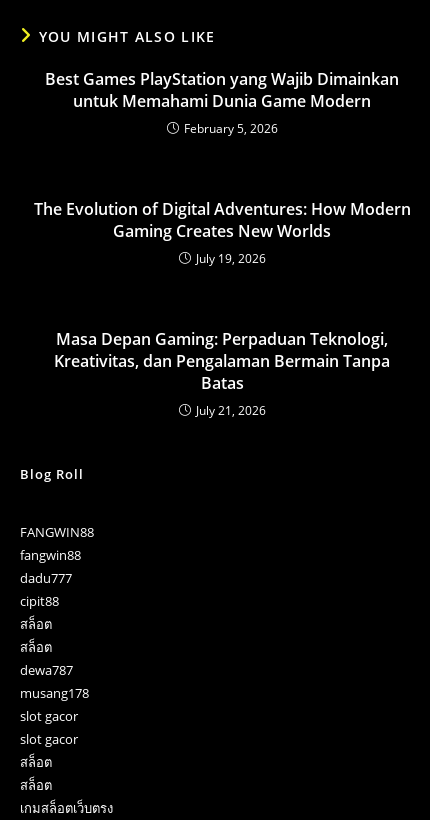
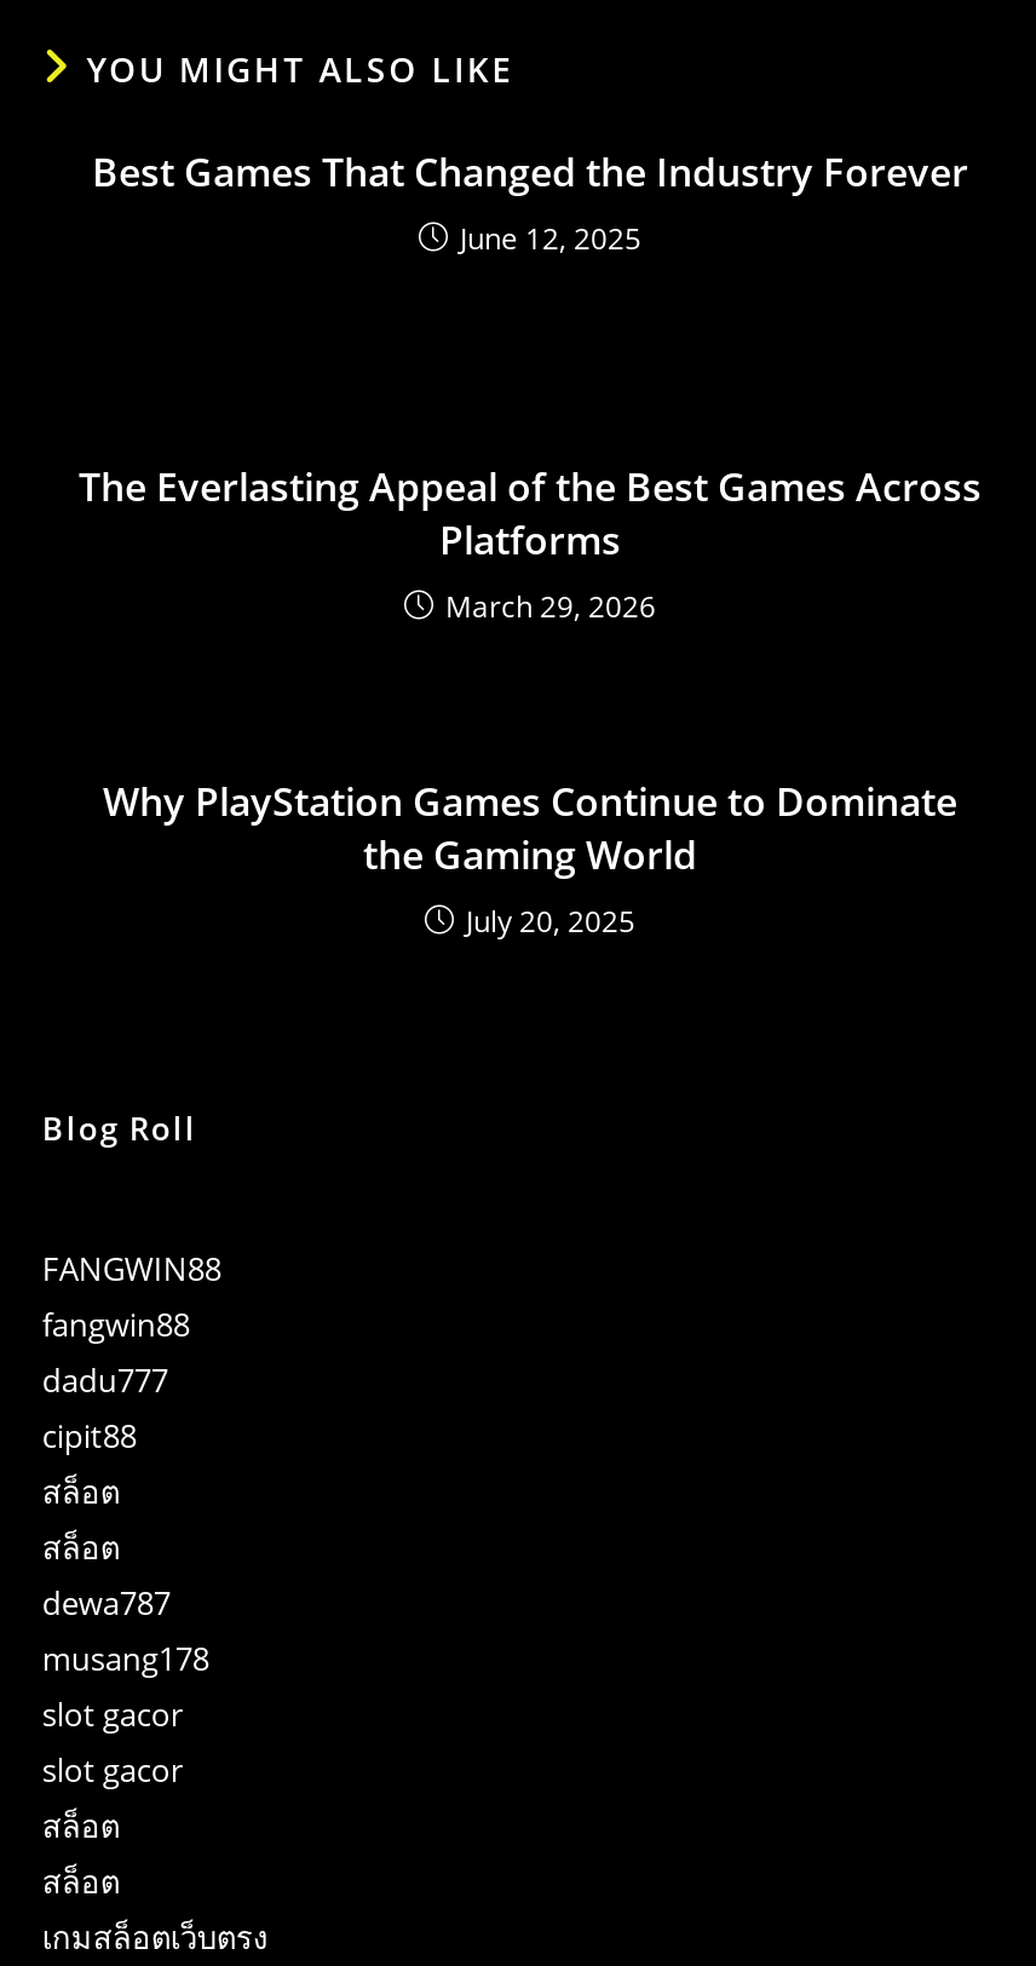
[45,68,399,137] Best Games PlayStation yang Wajib Dimainkan | untuk Memahami Dunia Game Modern | February 5, 2026 -> [92,145,968,259] Best Games That Changed the Industry Forever | June 12, 2025
[33,198,410,267] The Evolution of Digital Adventures: How Modern | Gaming Creates New Worlds | July 19, 2026 -> [79,460,982,627] The Everlasting Appeal of the Best Games Across | Platforms | March 29, 2026
[54,328,390,419] Masa Depan Gaming: Perpaduan Teknologi, | Kreativitas, dan Pengalaman Bermain Tanpa | Batas | July 21, 2026 -> [103,774,957,941] Why PlayStation Games Continue to Dominate | the Gaming World | July 20, 2025

